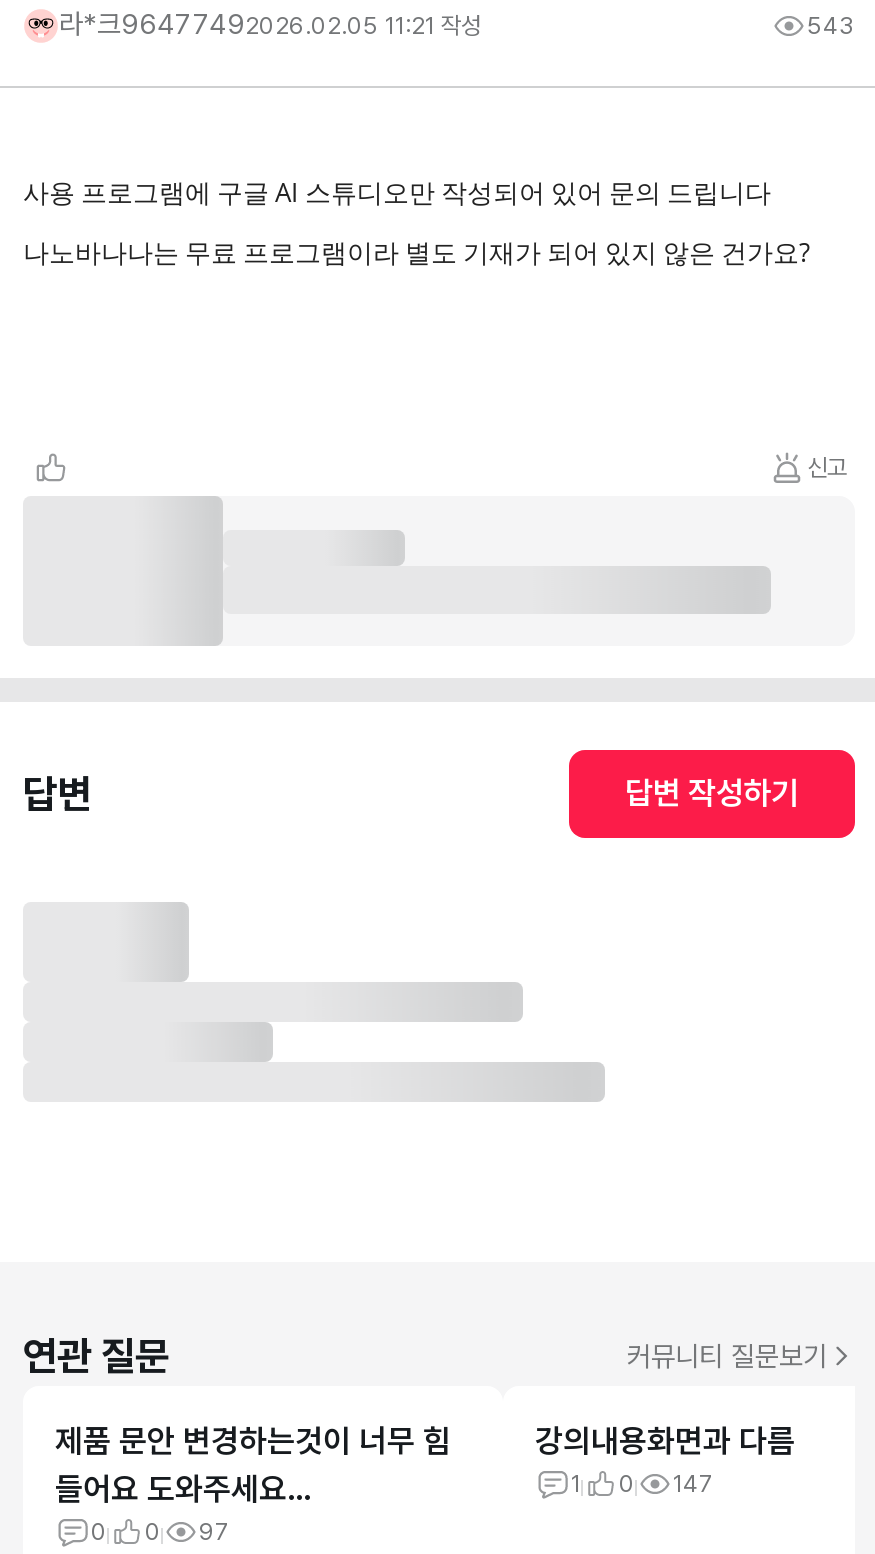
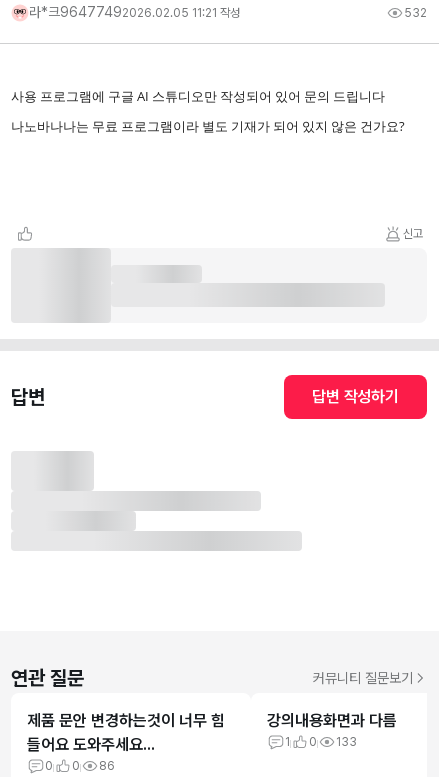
[807,11,855,39] 543 -> [404,5,427,19] 532
[571,1470,715,1498] 1 0 147 -> [285,735,357,749] 1 0 133
[91,1518,231,1546] 0 0 97 -> [45,759,115,773] 0 0 86

